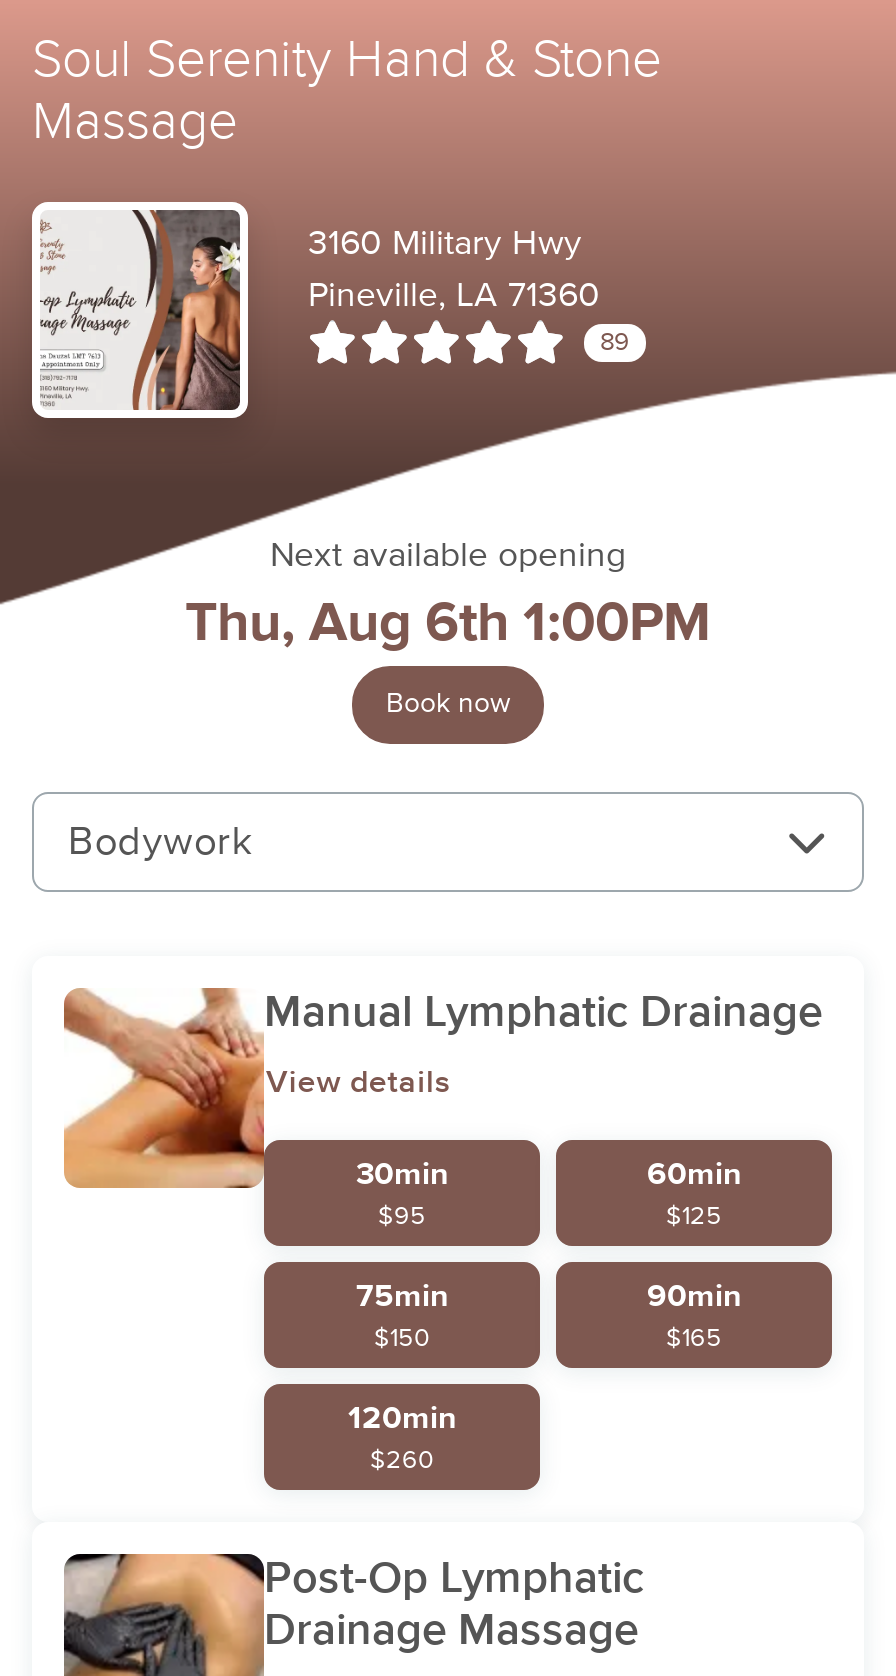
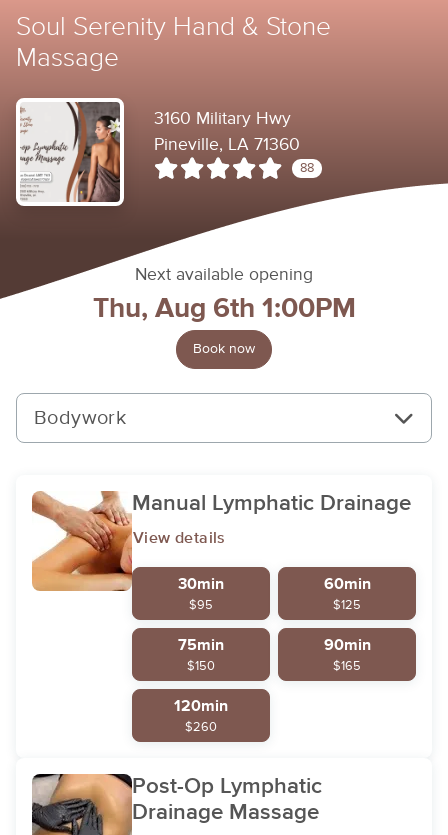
[600,330,630,356] 89 -> [300,162,314,175] 88

